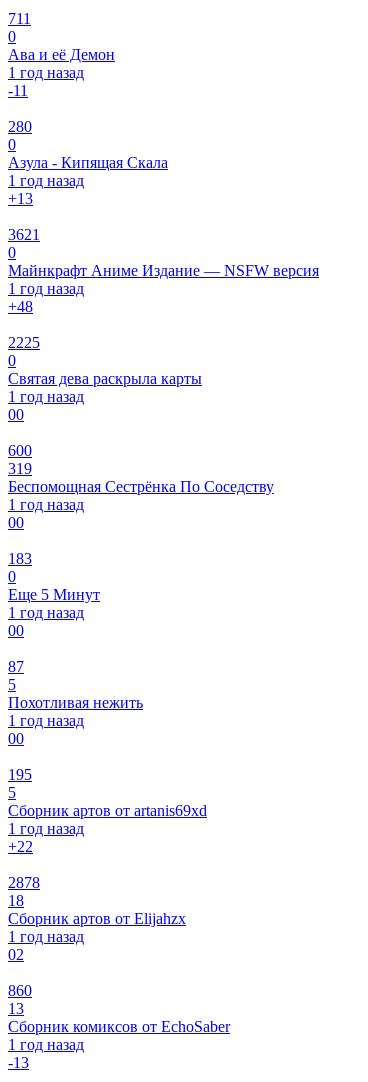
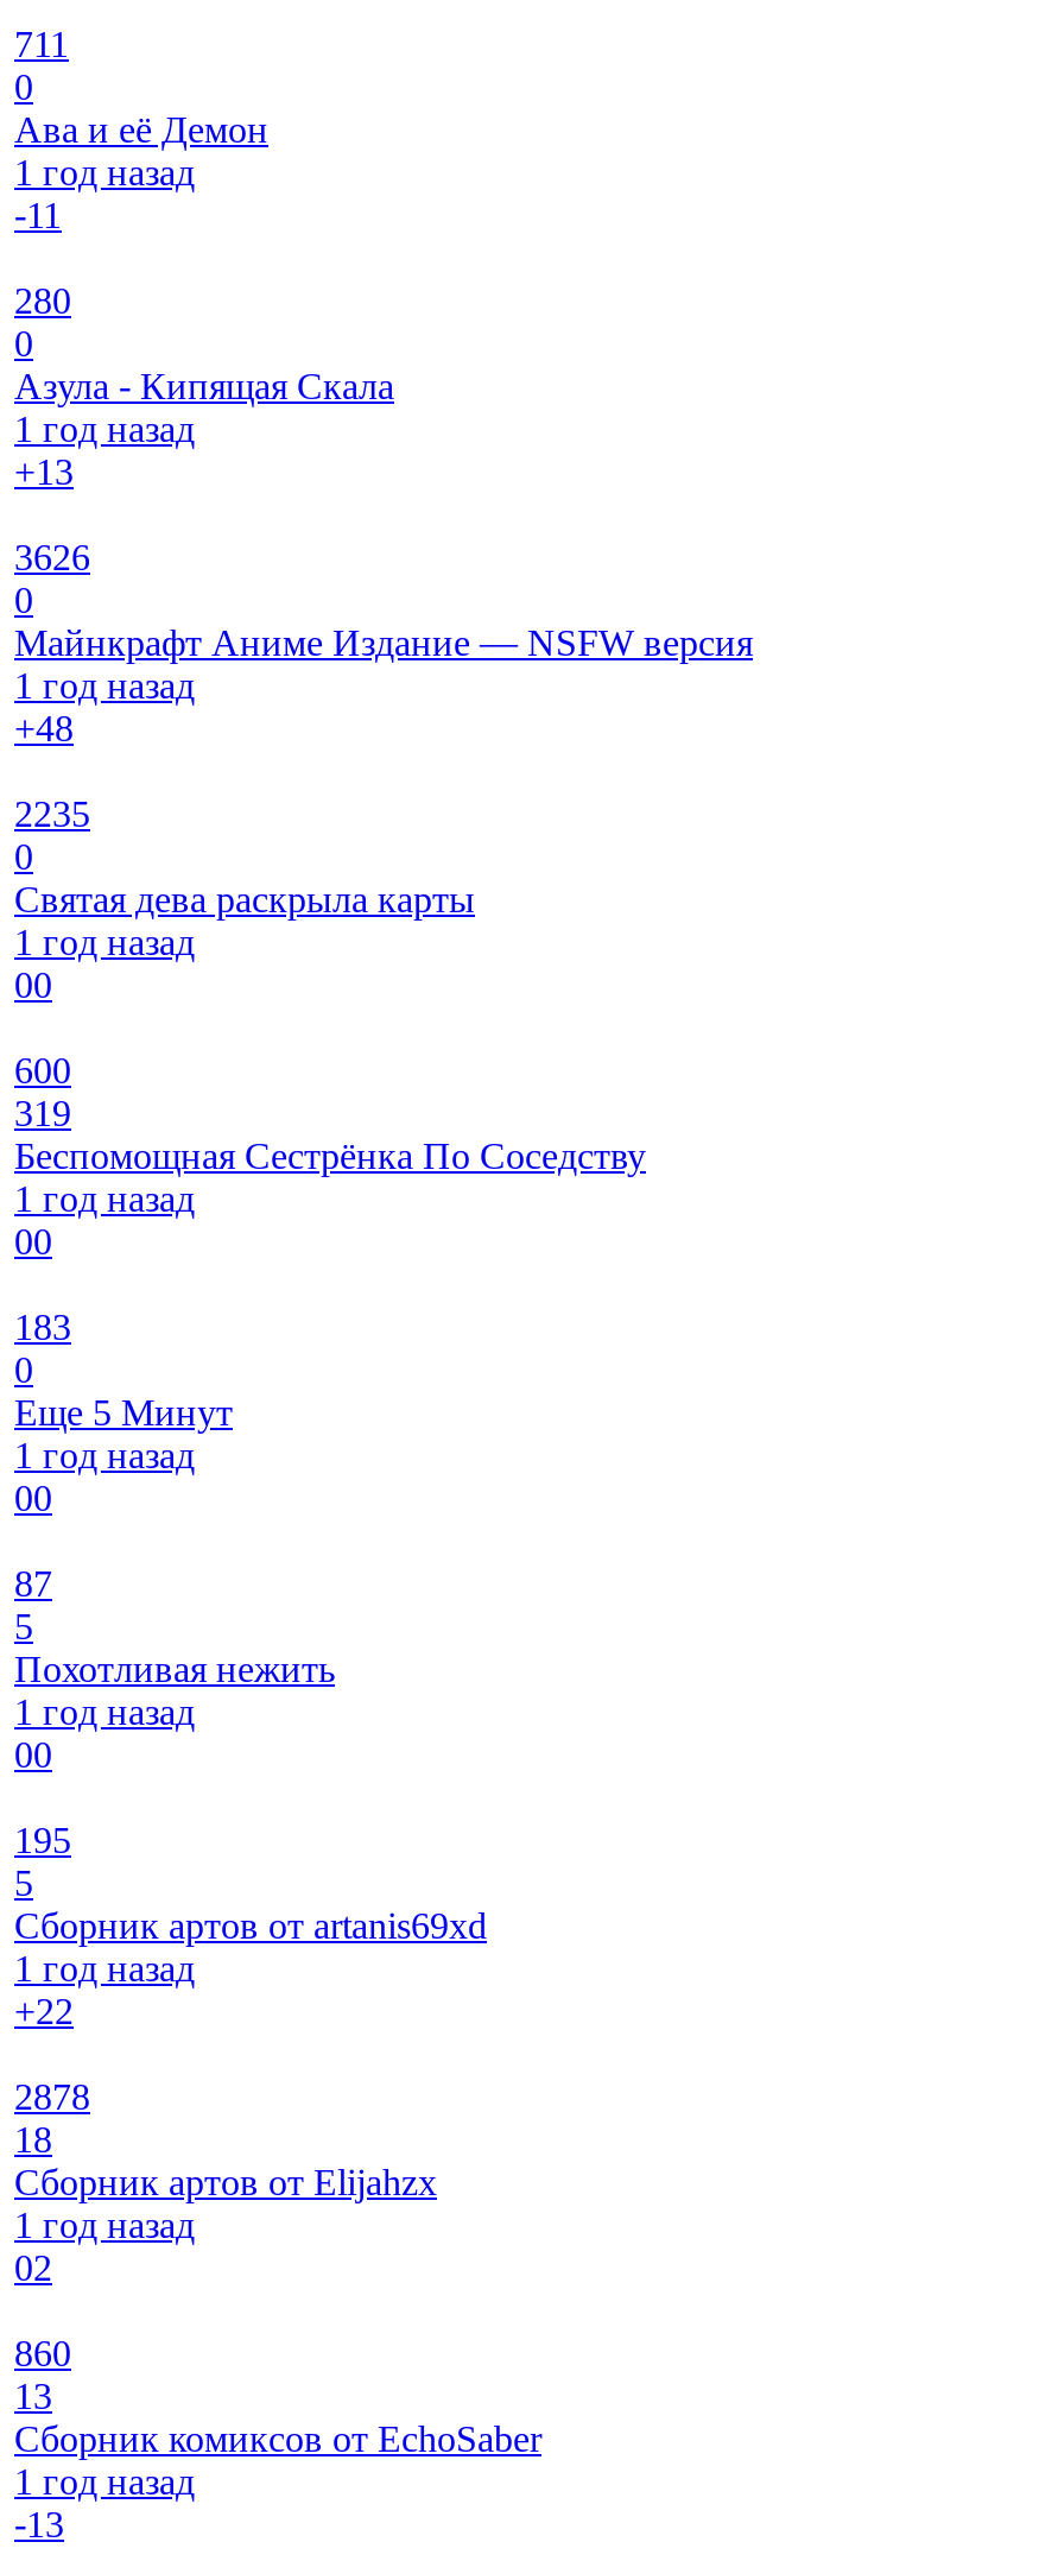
[8,226,40,243] 3621 -> [14,537,90,578] 3626
[8,334,40,351] 2225 -> [14,794,90,834] 2235

